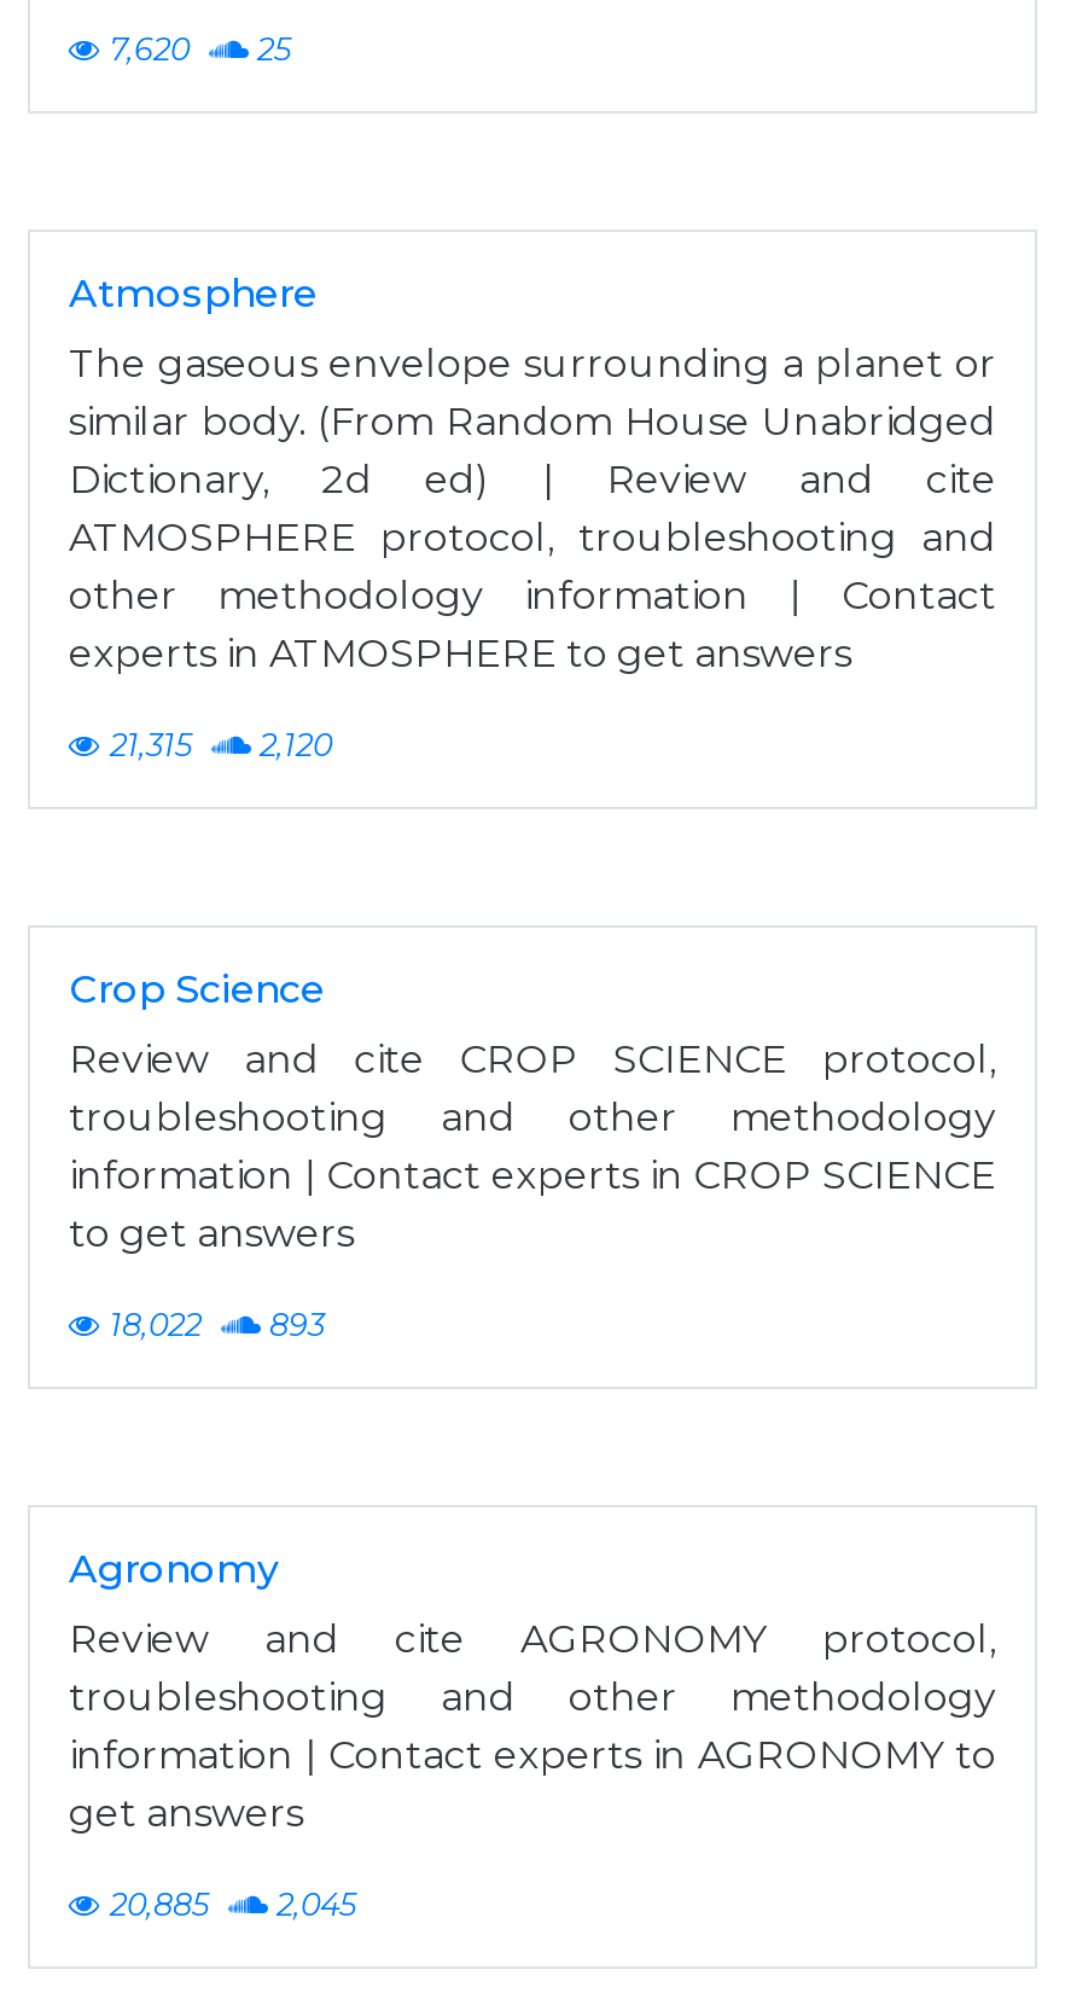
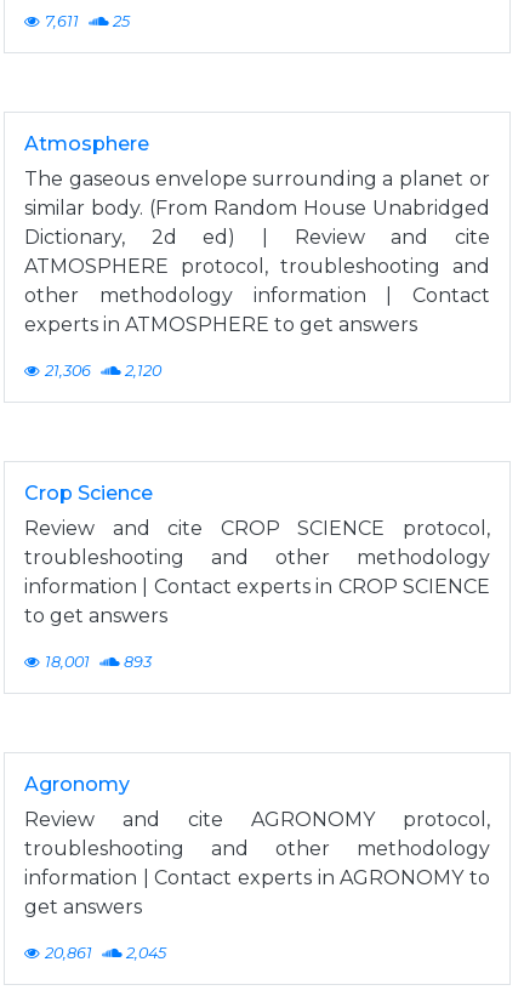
[110,31,291,67] 7,620 25 -> [45,12,130,30] 7,611 25
[110,726,332,763] 21,315 2,120 -> [45,361,161,379] 21,306 2,120
[110,1306,325,1342] 18,022 893 -> [45,652,152,671] 18,001 893
[110,1886,356,1922] 20,885 2,045 -> [45,943,166,962] 20,861 2,045

